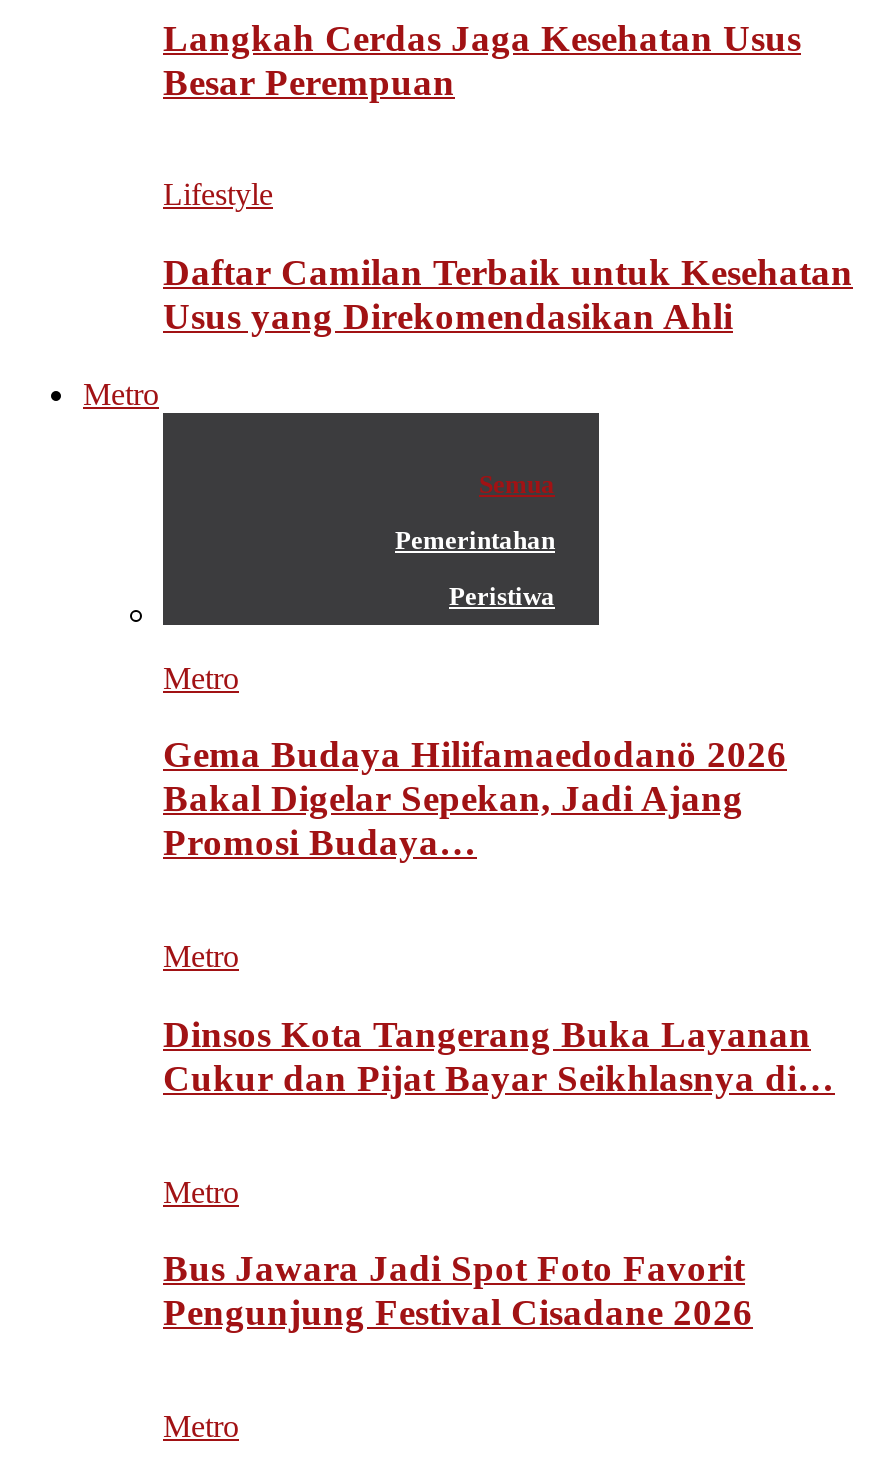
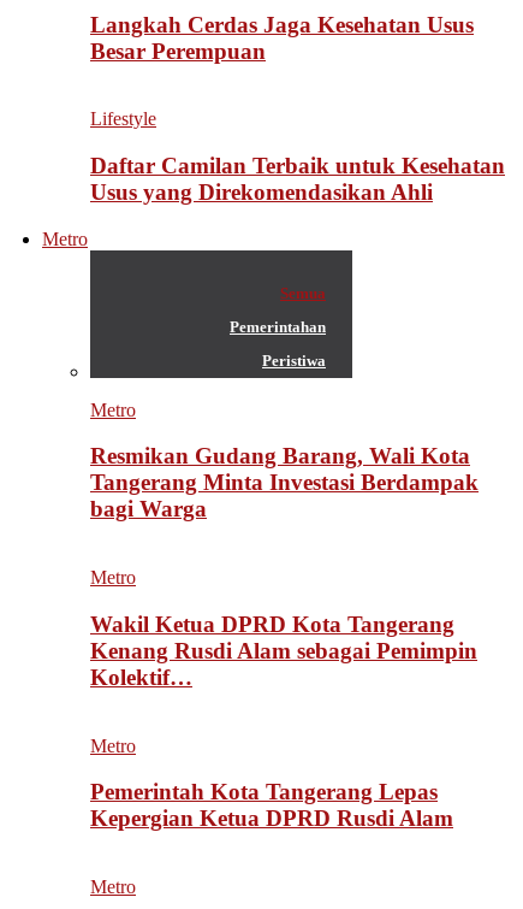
[163,734,787,864] Gema Budaya Hilifamaedodanö 2026 | Bakal Digelar Sepekan, Jadi Ajang | Promosi Budaya… -> [90,444,479,522] Resmikan Gudang Barang, Wali Kota | Tangerang Minta Investasi Berdampak | bagi Warga
[163,1013,835,1099] Dinsos Kota Tangerang Buka Layanan | Cukur dan Pijat Bayar Seikhlasnya di… -> [90,611,477,690] Wakil Ketua DPRD Kota Tangerang | Kenang Rusdi Alam sebagai Pemimpin | Kolektif…
[163,1248,753,1334] Bus Jawara Jadi Spot Foto Favorit | Pengunjung Festival Cisadane 2026 -> [90,779,453,831] Pemerintah Kota Tangerang Lepas | Kepergian Ketua DPRD Rusdi Alam

